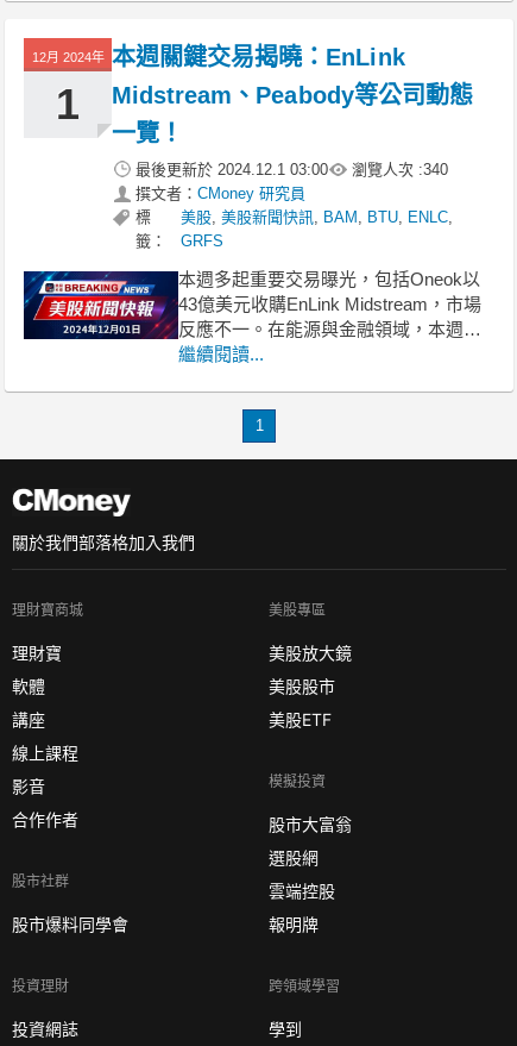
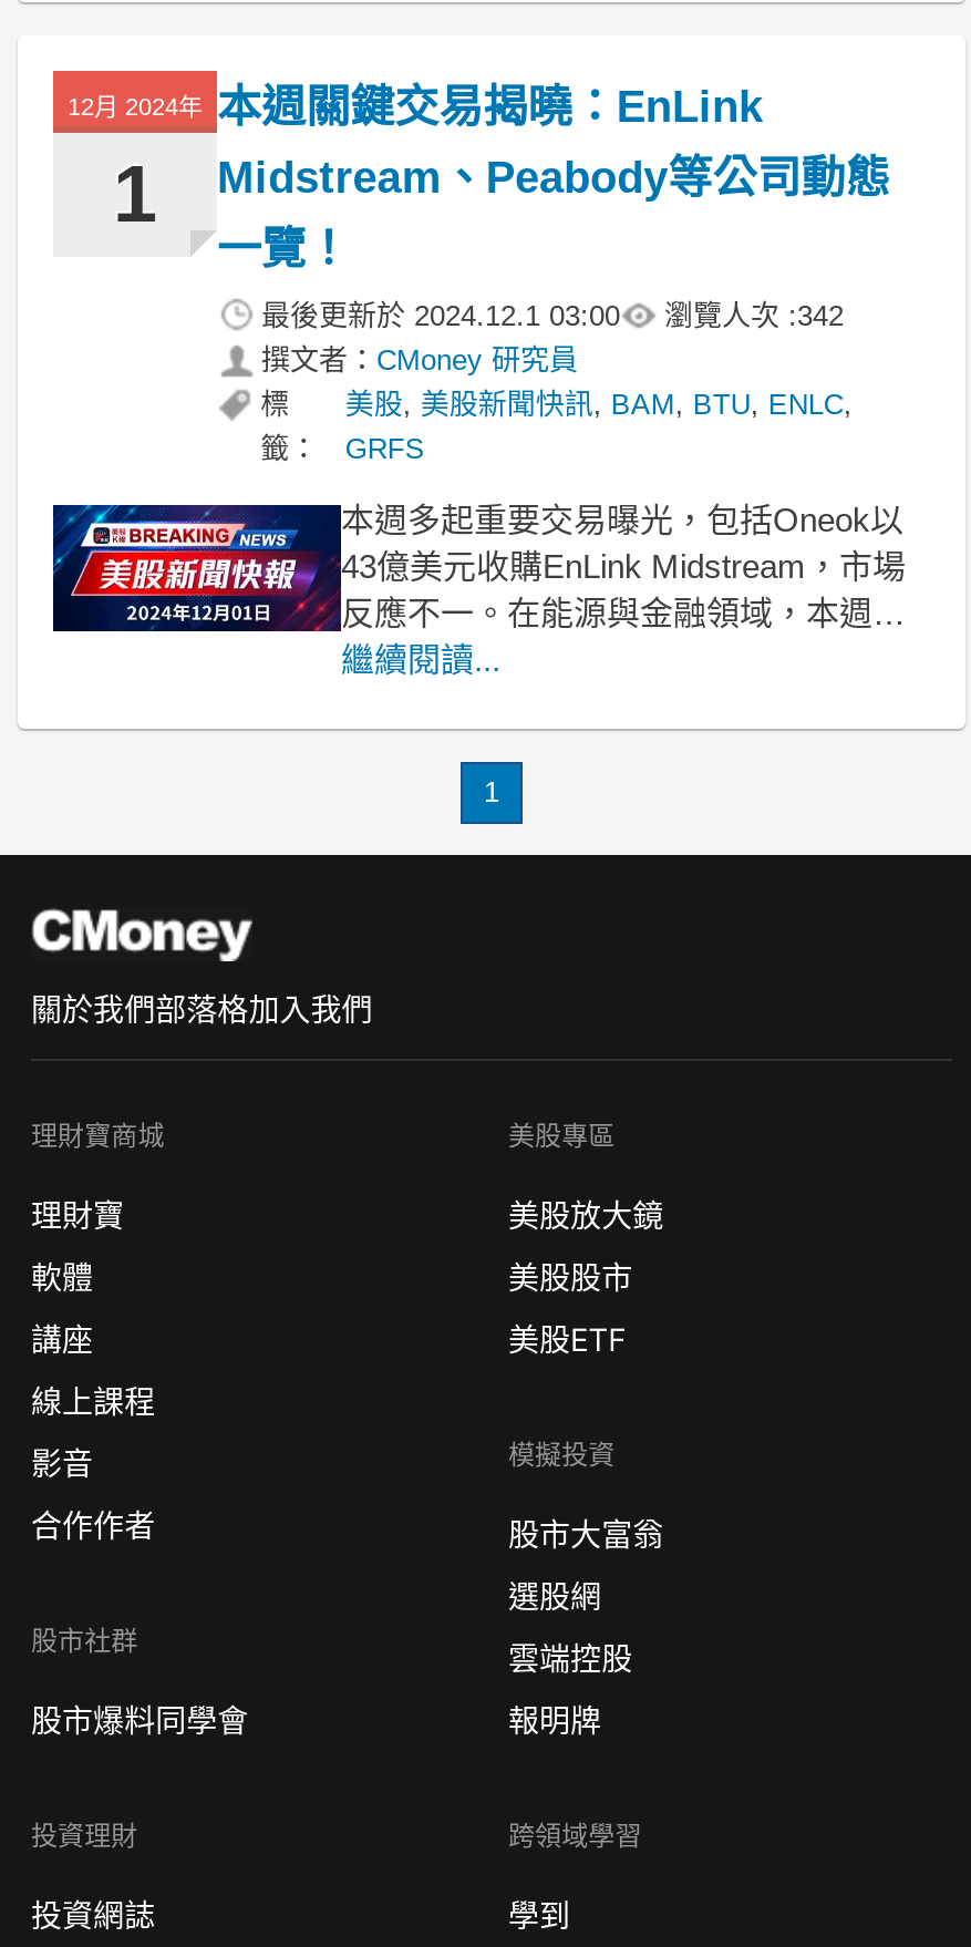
[135,161,448,178] 最後更新於2024.12.1 03:00 瀏覽人次 : 340 -> [261,299,844,332] 最後更新於2024.12.1 03:00 瀏覽人次 : 342

